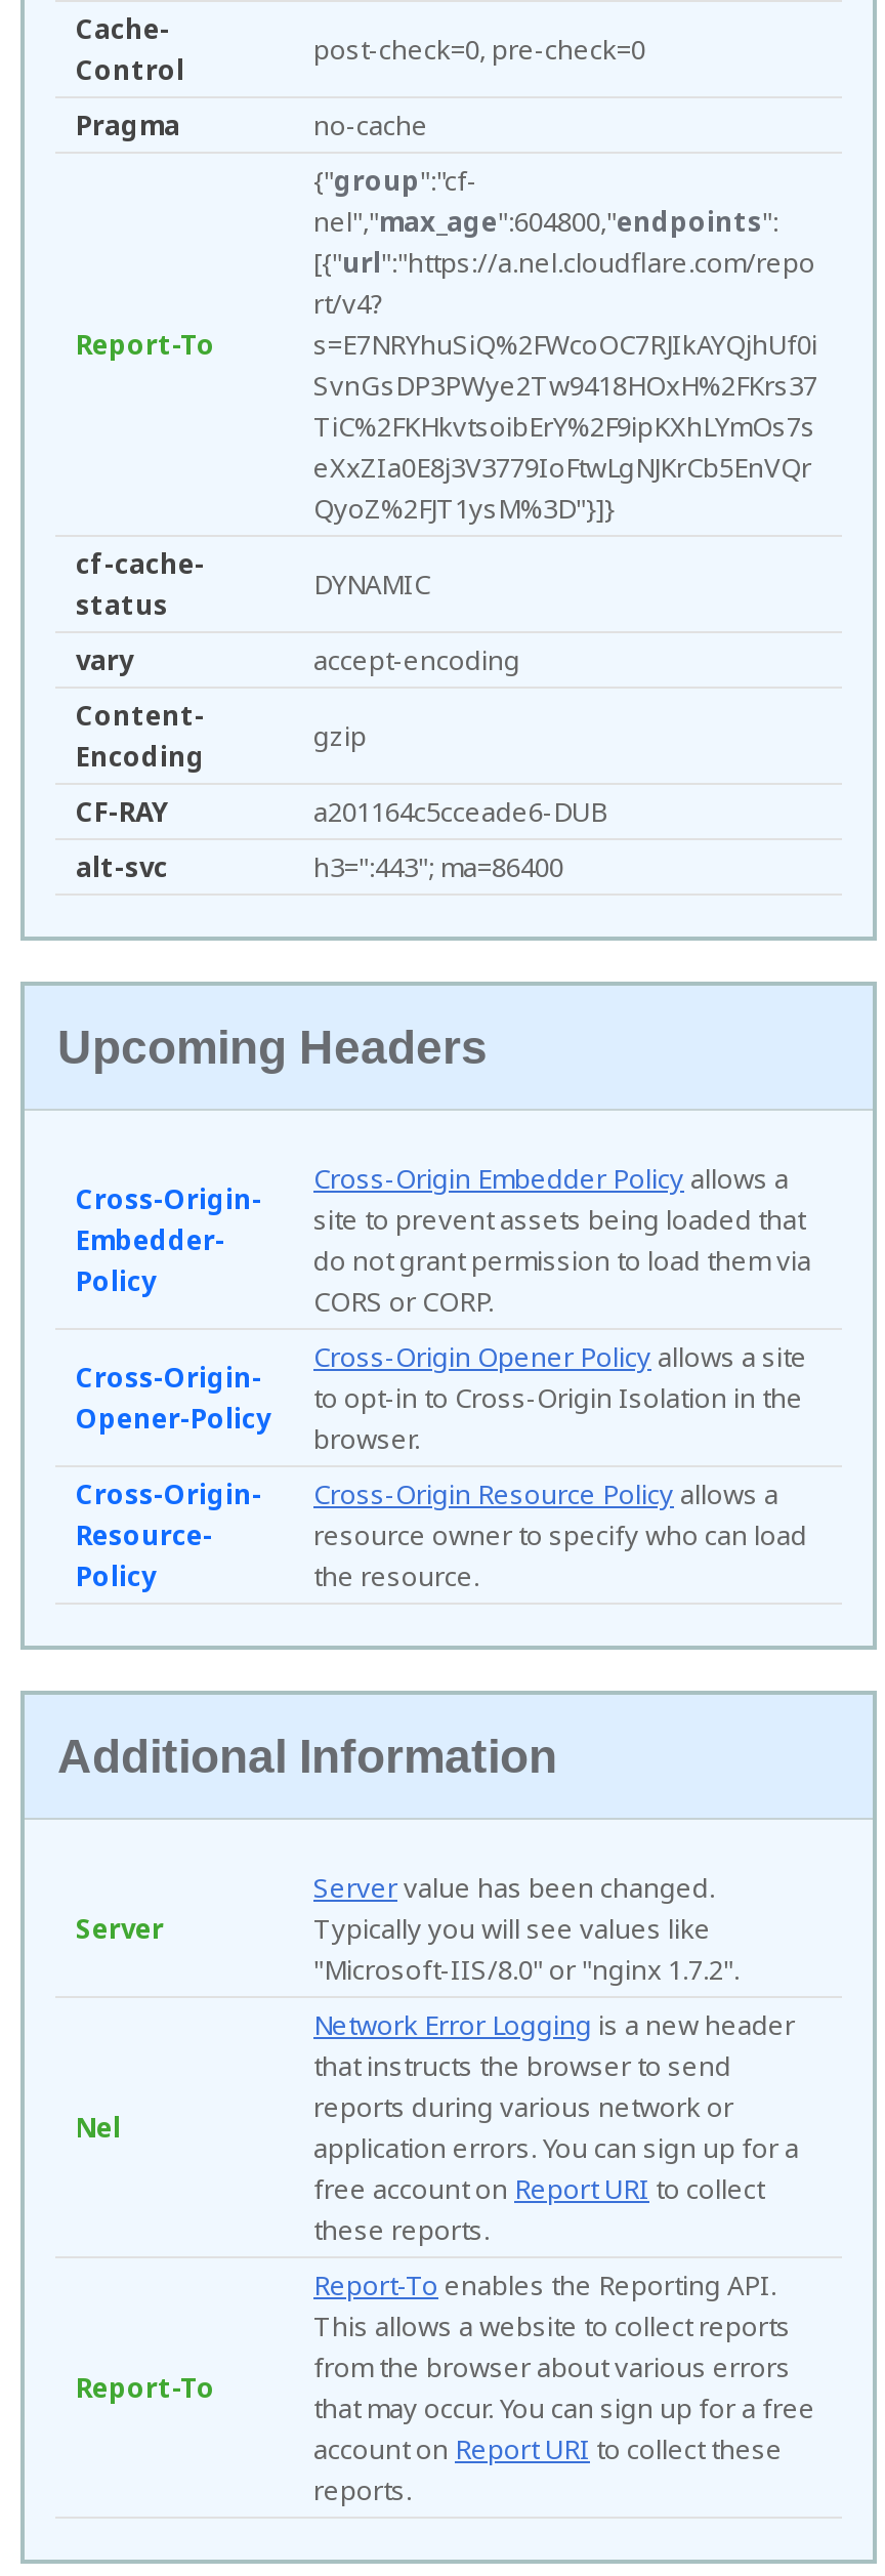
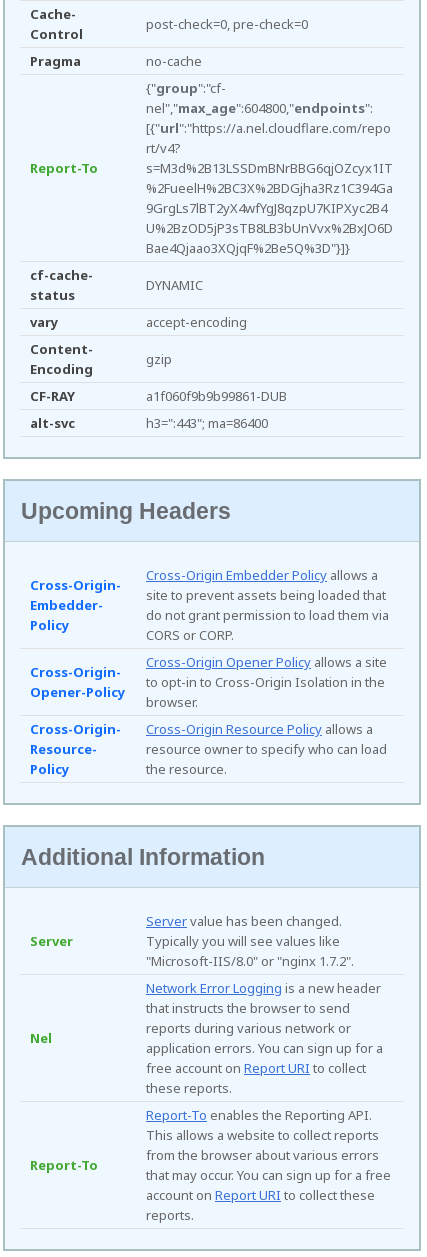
[313,327,817,527] s=E7NRYhuSiQ%2FWcoOC7RJIkAYQjhUf0i | SvnGsDP3PWye2Tw9418HOxH%2FKrs37 | TiC%2FKHkvtsoibErY%2F9ipKXhLYmOs7s | eXxZIa0E8j3V3779IoFtwLgNJKrCb5EnVQr | QyoZ%2FJT1ysM%3D"}]} -> [146,159,393,257] s=M3d%2B13LSSDmBNrBBG6qjOZcyx1IT | %2FueelH%2BC3X%2BDGjha3Rz1C394Ga | 9GrgLs7lBT2yX4wfYgJ8qzpU7KIPXyc2B4 | U%2BzOD5jP3sTB8LB3bUnVvx%2BxJO6D | Bae4Qjaao3XQjqF%2Be5Q%3D"}]}
[313,794,606,831] a201164c5cceade6-DUB -> [146,387,287,405] a1f060f9b9b99861-DUB

